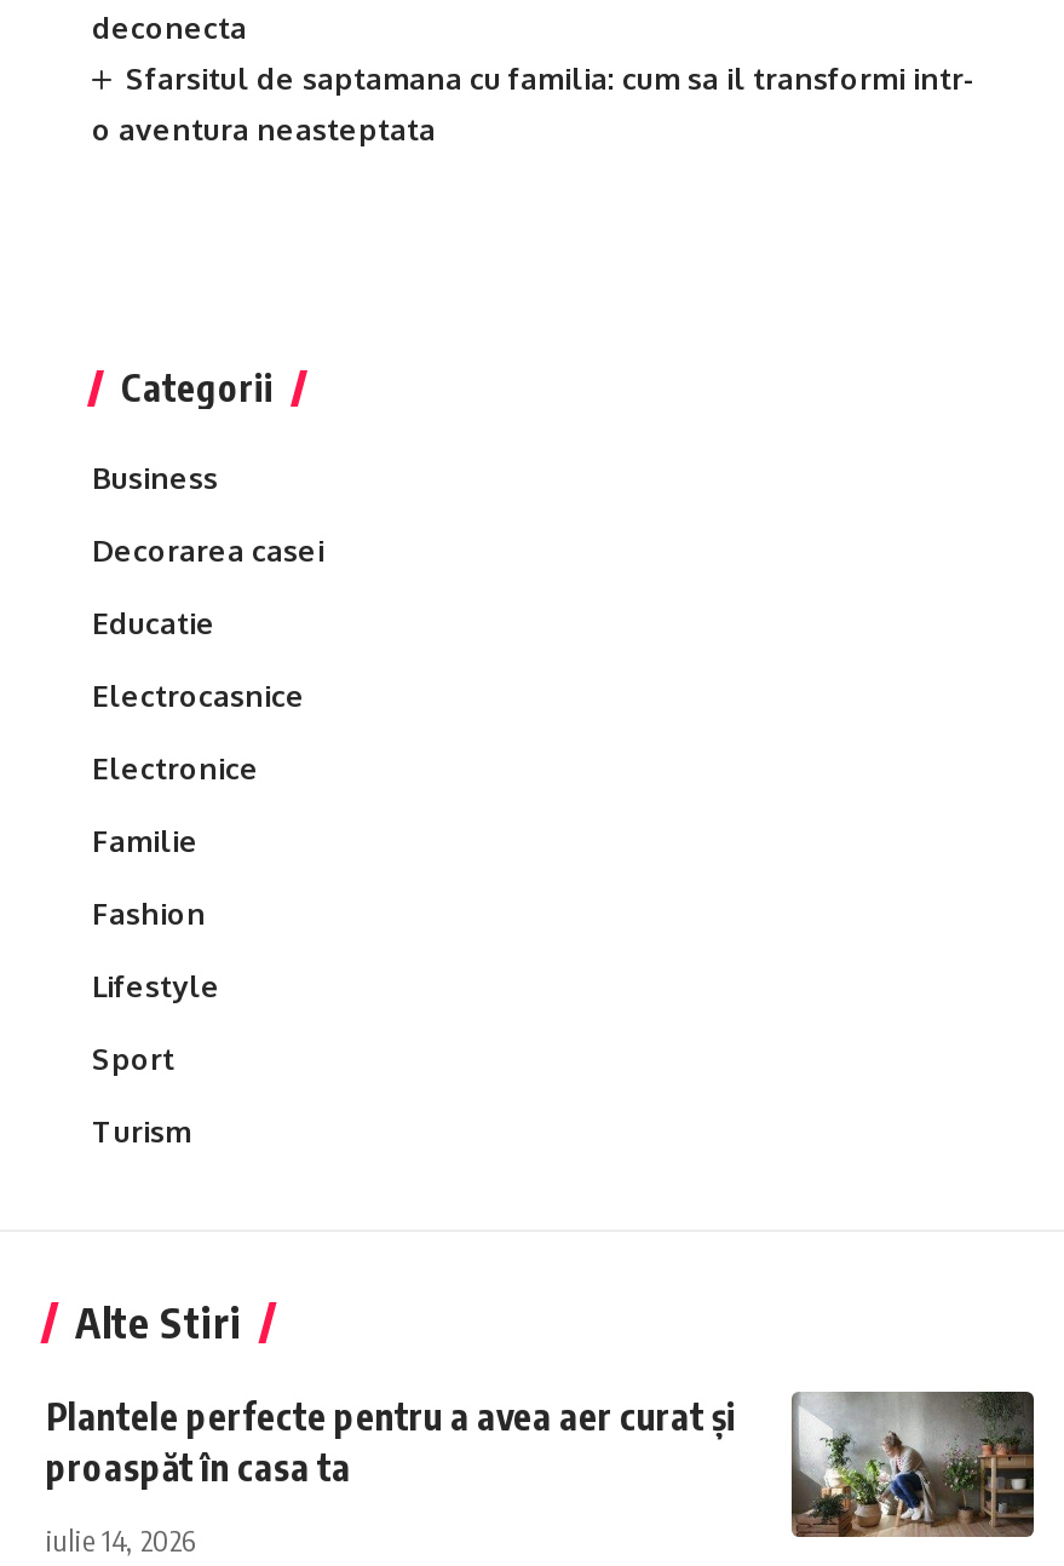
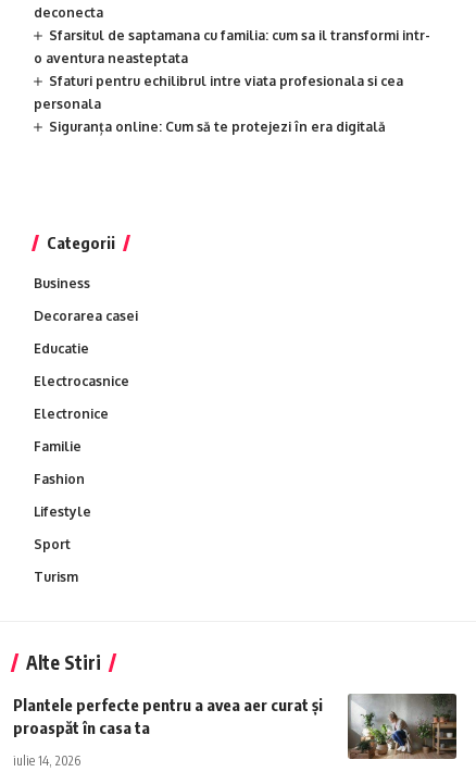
none -> [34,73,403,135] Sfaturi pentru echilibrul intre viata profesionala si cea | personala | Siguranța online: Cum să te protejezi în era digitală

